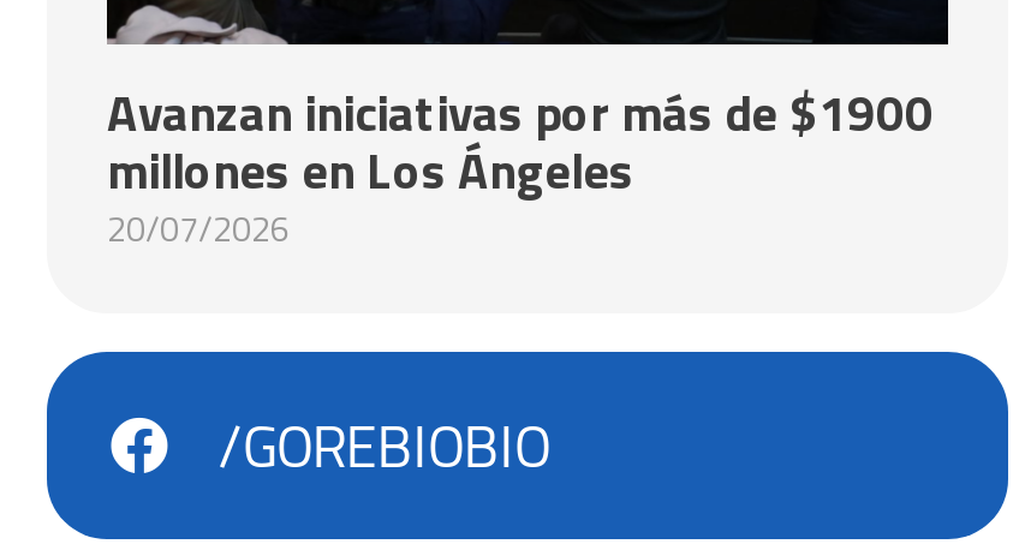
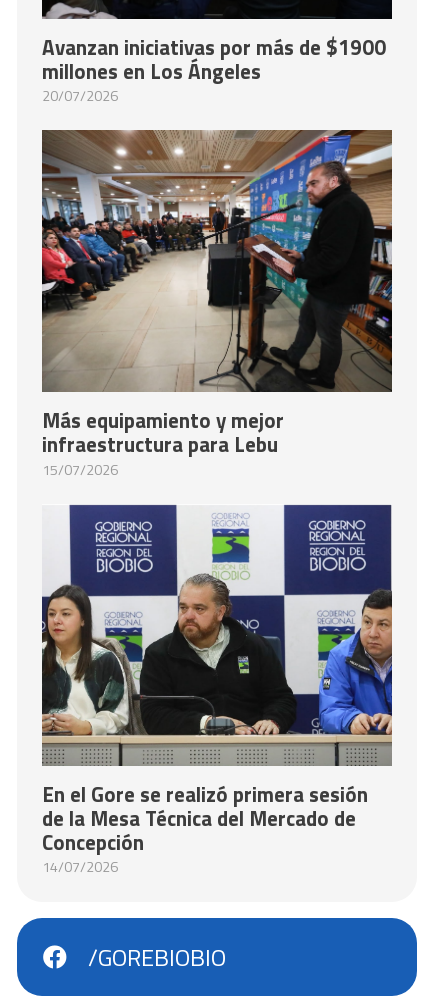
none -> [41,129,393,481] [image] | Más equipamiento y mejor | infraestructura para Lebu | 15/07/2026
none -> [41,504,393,878] [image] | En el Gore se realizó primera sesión | de la Mesa Técnica del Mercado de | Concepción | 14/07/2026

